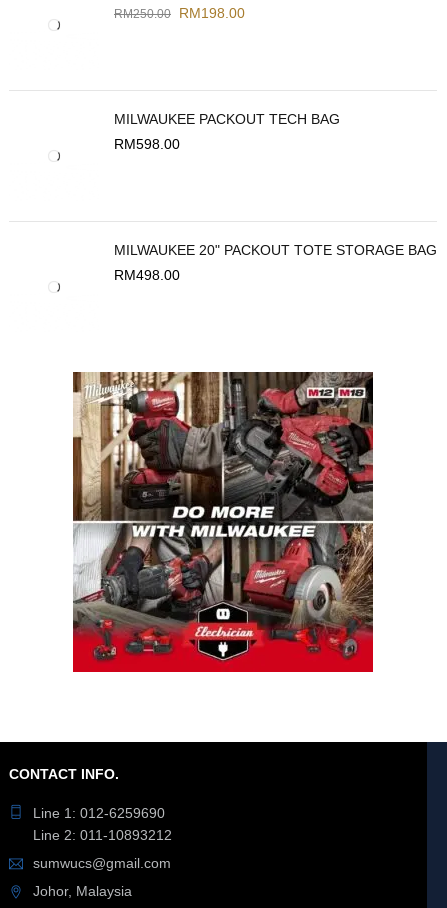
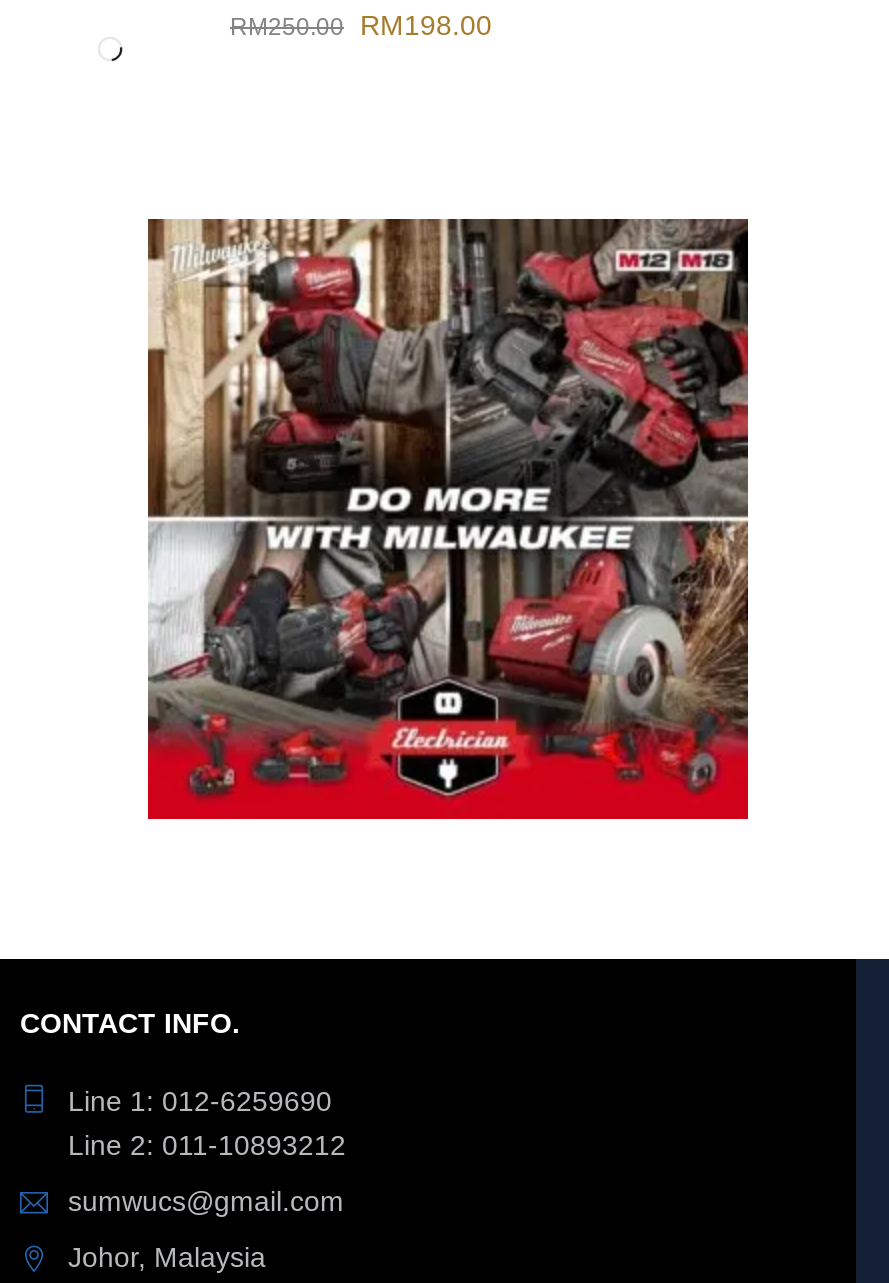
[114,111,340,152] MILWAUKEE PACKOUT TECH BAG | RM598.00 -> none
[114,242,437,283] MILWAUKEE 20" PACKOUT TOTE STORAGE BAG | RM498.00 -> none

